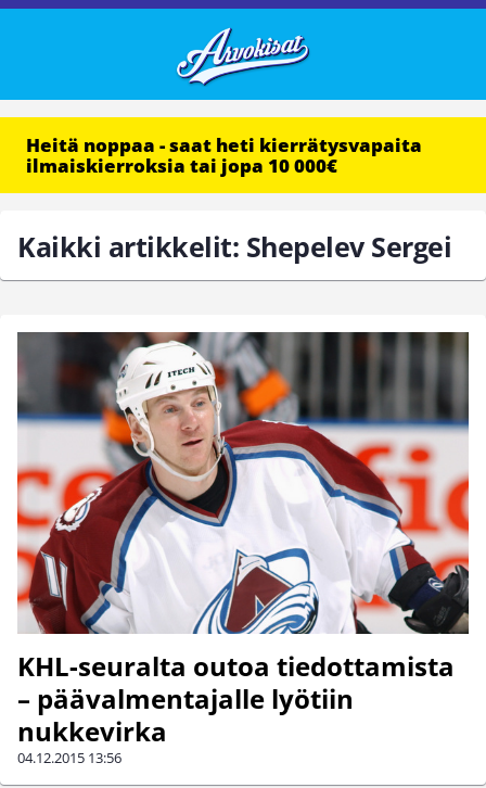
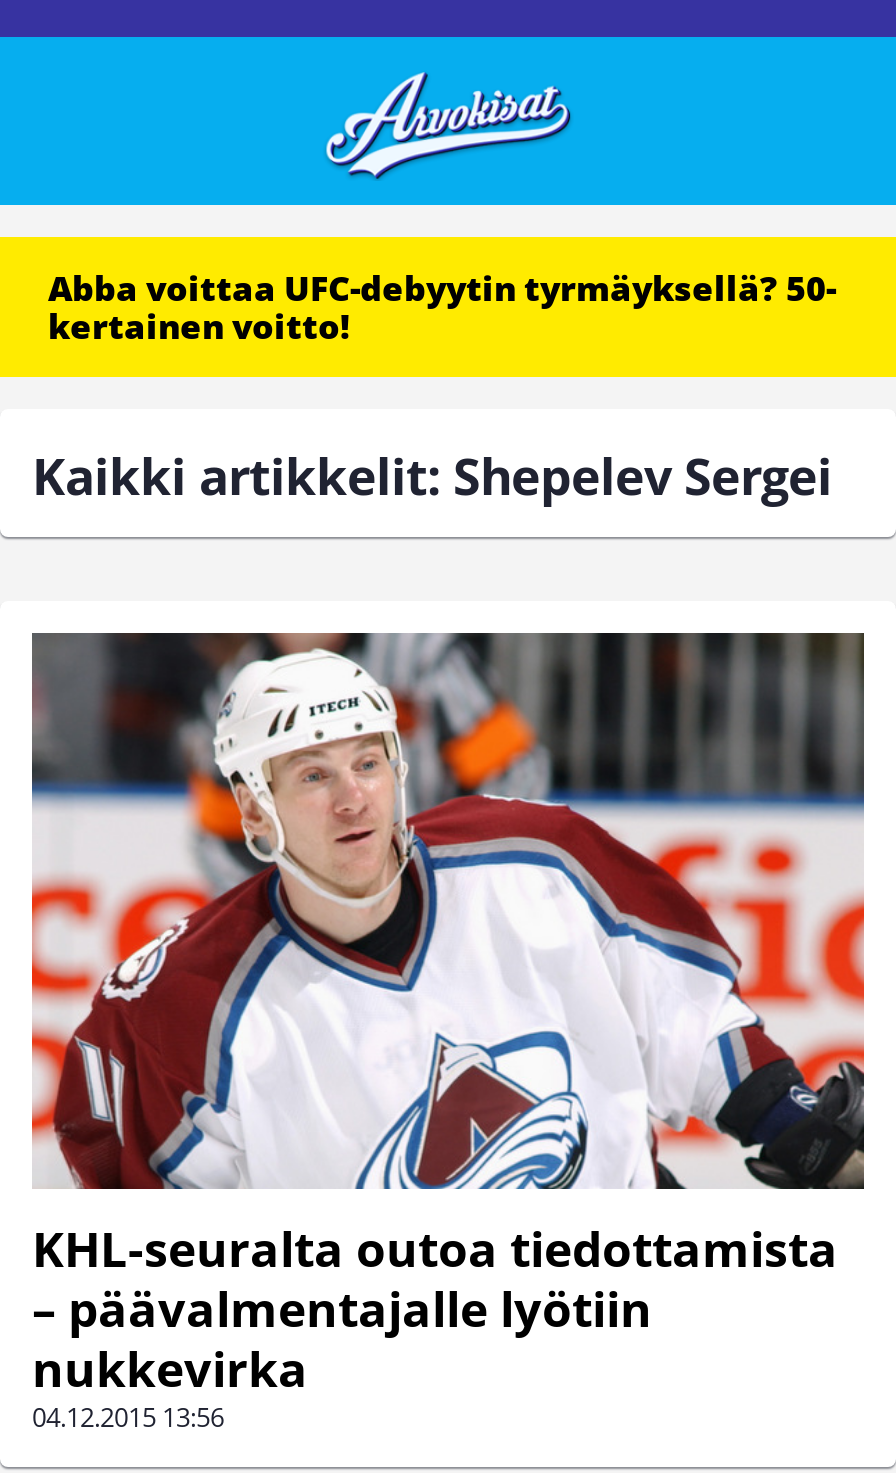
[26,132,422,178] Heitä noppaa - saat heti kierrätysvapaita | ilmaiskierroksia tai jopa 10 000€ -> [48,265,836,349] Abba voittaa UFC-debyytin tyrmäyksellä? 50- | kertainen voitto!

